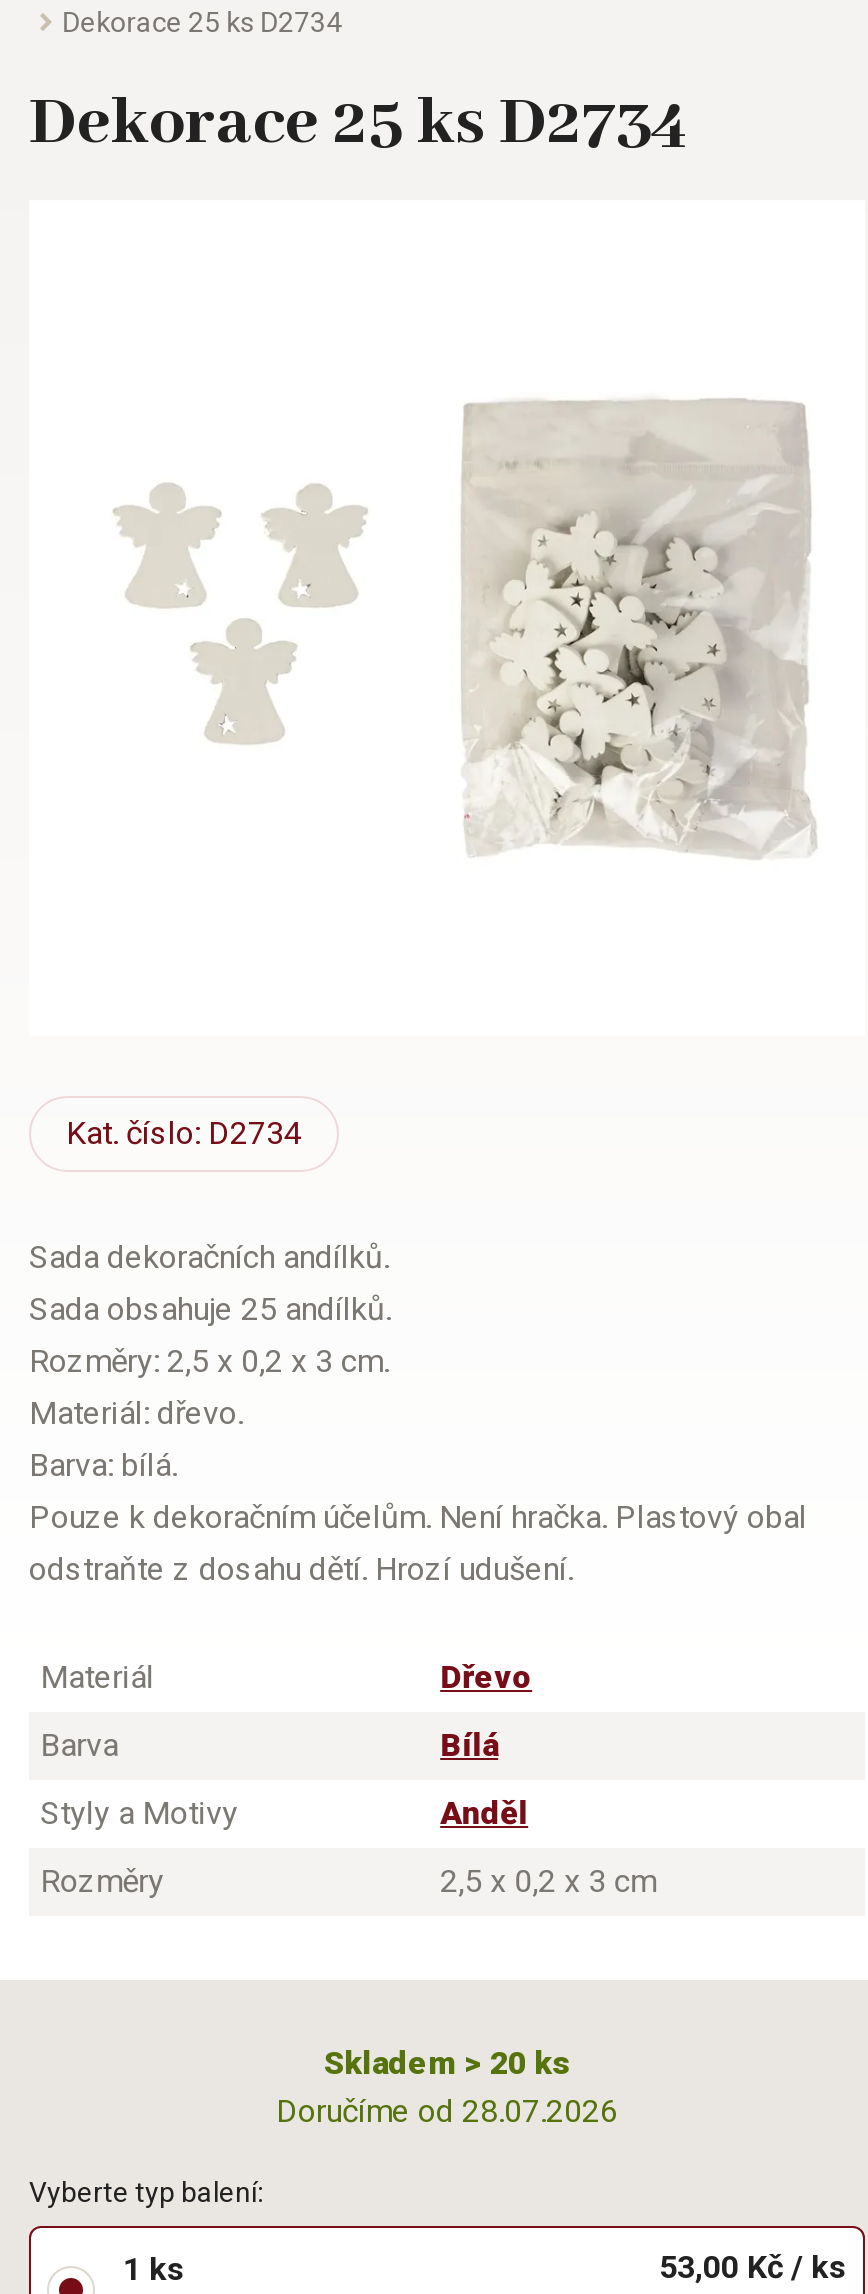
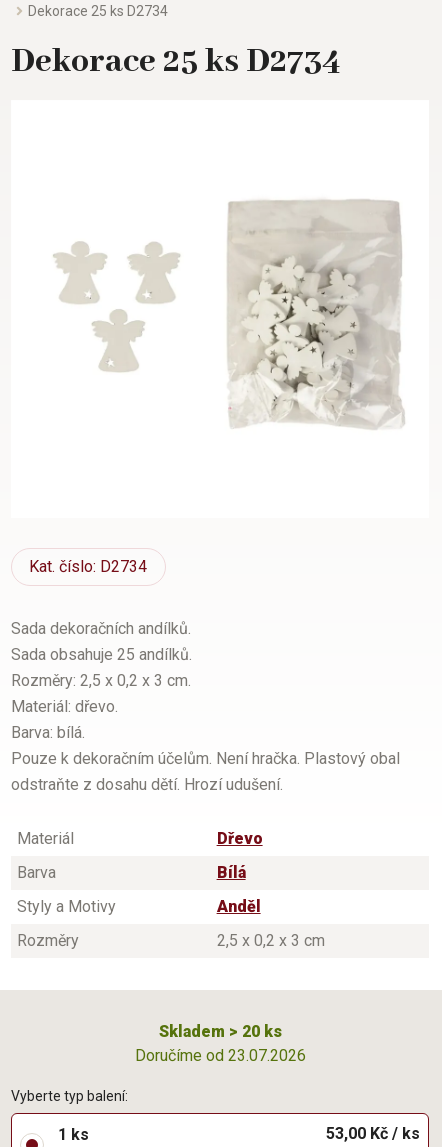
[276,2093,618,2131] Doručíme od 28.07.2026 -> [134,1046,305,1065] Doručíme od 23.07.2026

